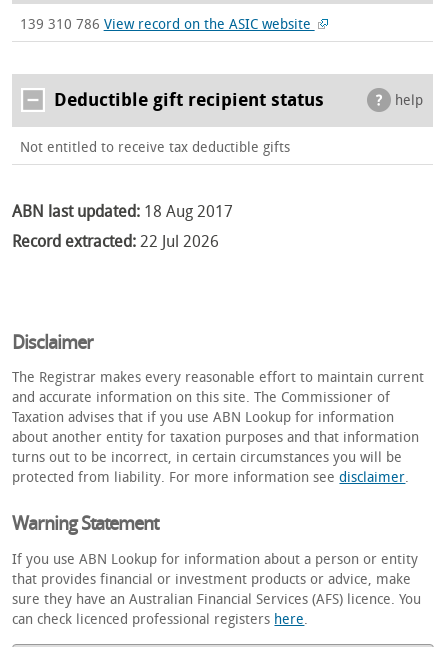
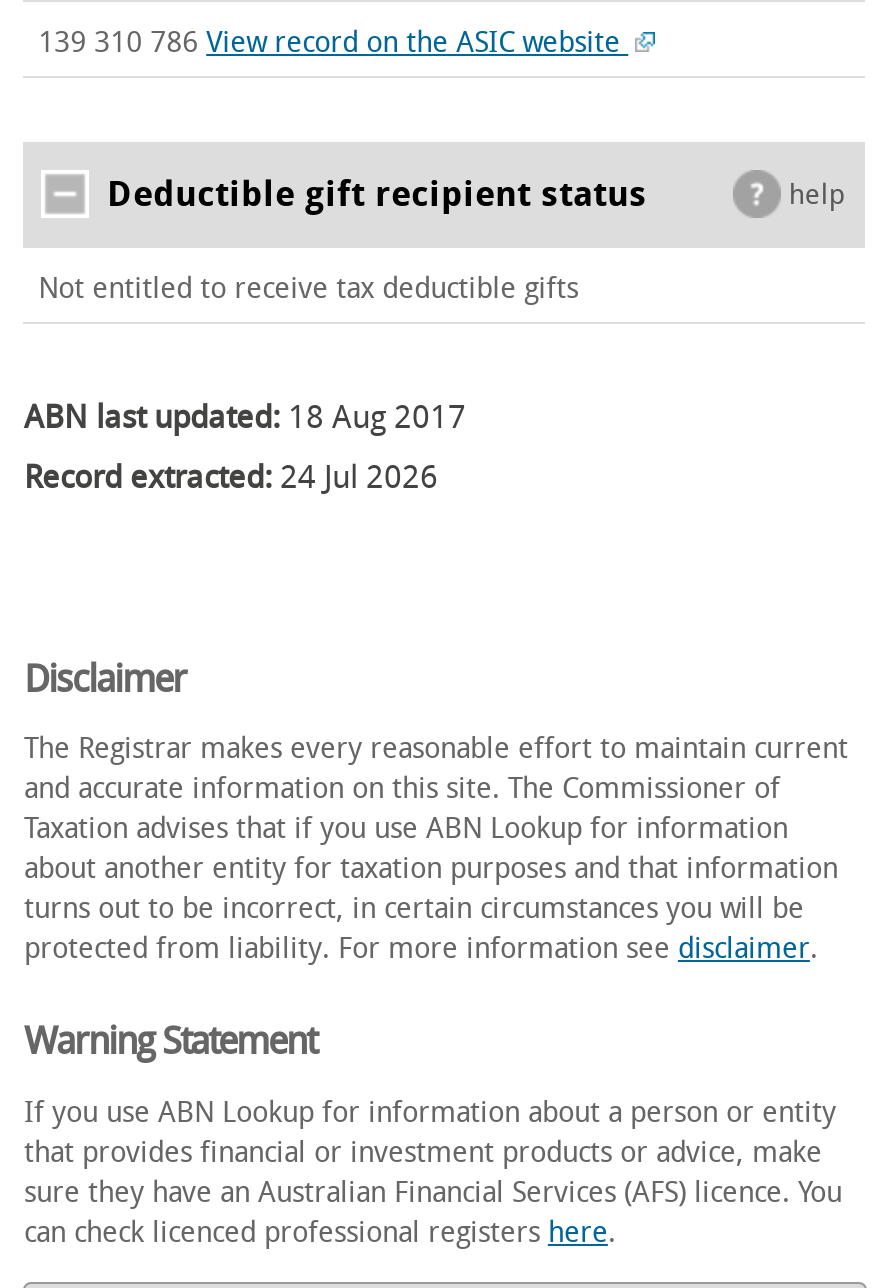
[12,232,219,251] Record extracted: 22 Jul 2026 -> [24,458,438,496] Record extracted: 24 Jul 2026

